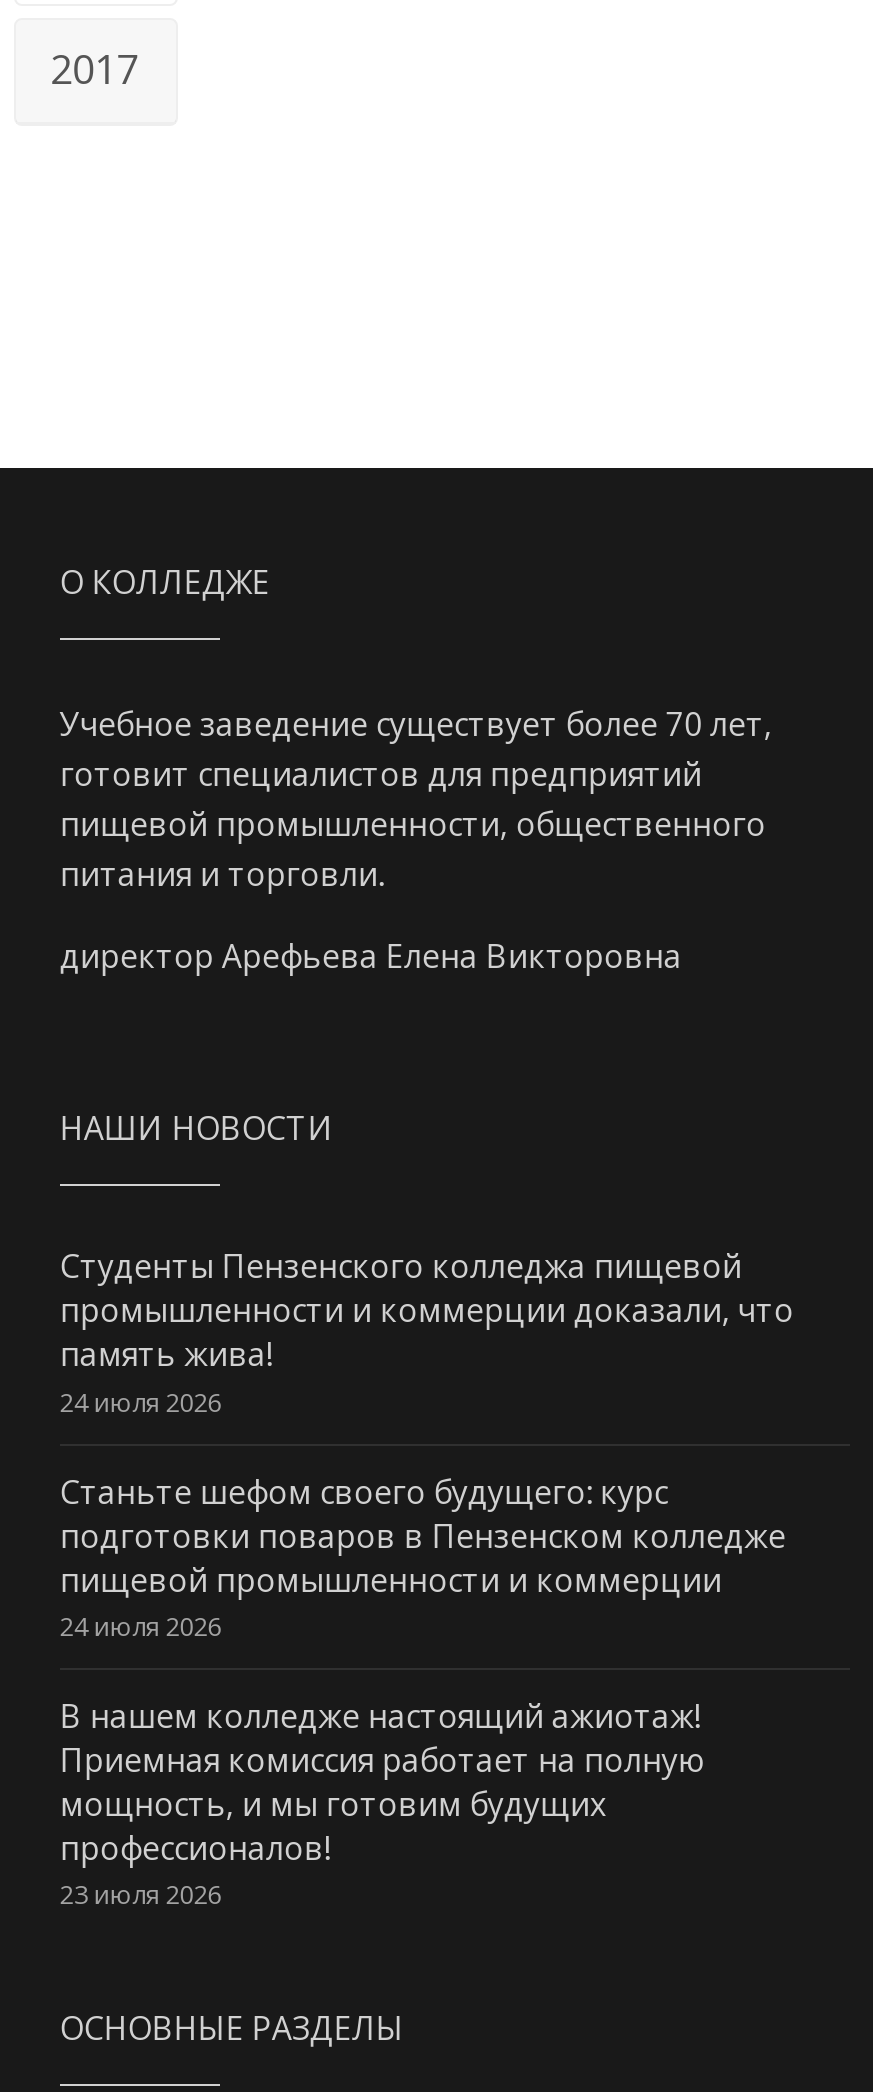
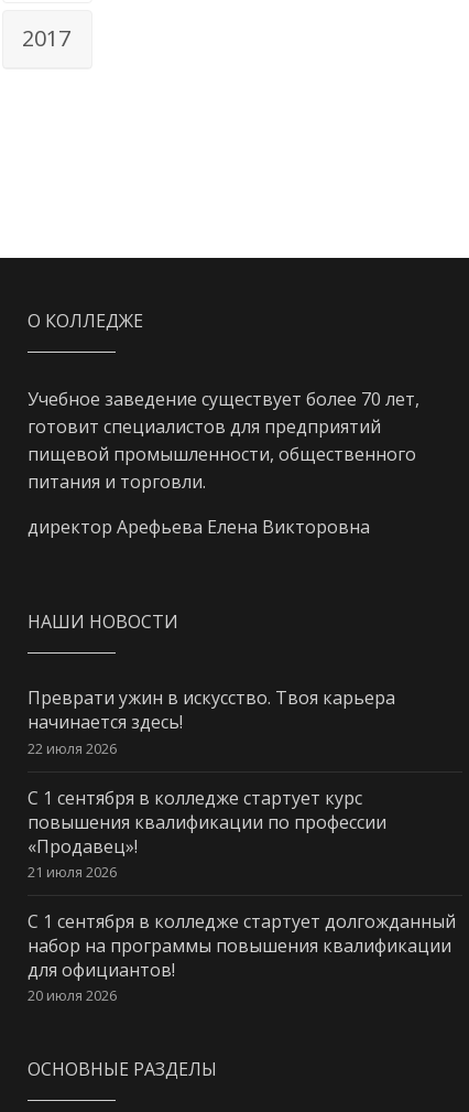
[60,1245,794,1420] Студенты Пензенского колледжа пищевой | промышленности и коммерции доказали, что | память жива! | 24 июля 2026 -> [27,686,395,758] Преврати ужин в искусство. Твоя карьера | начинается здесь! | 22 июля 2026
[60,1469,786,1644] Станьте шефом своего будущего: курс | подготовки поваров в Пензенском колледже | пищевой промышленности и коммерции | 24 июля 2026 -> [27,785,386,882] С 1 сентября в колледже стартует курс | повышения квалификации по профессии | «Продавец»! | 21 июля 2026
[60,1693,706,1912] В нашем колледже настоящий ажиотаж! | Приемная комиссия работает на полную | мощность, и мы готовим будущих | профессионалов! | 23 июля 2026 -> [27,909,456,1005] С 1 сентября в колледже стартует долгожданный | набор на программы повышения квалификации | для официантов! | 20 июля 2026

